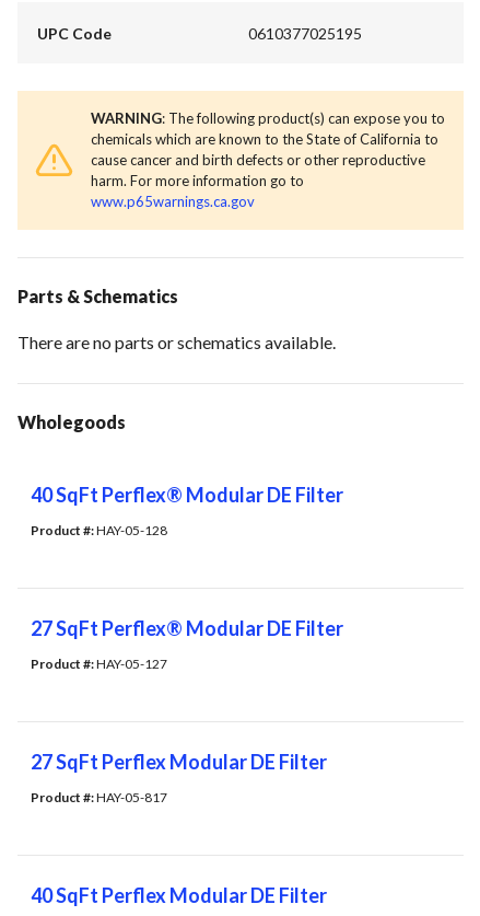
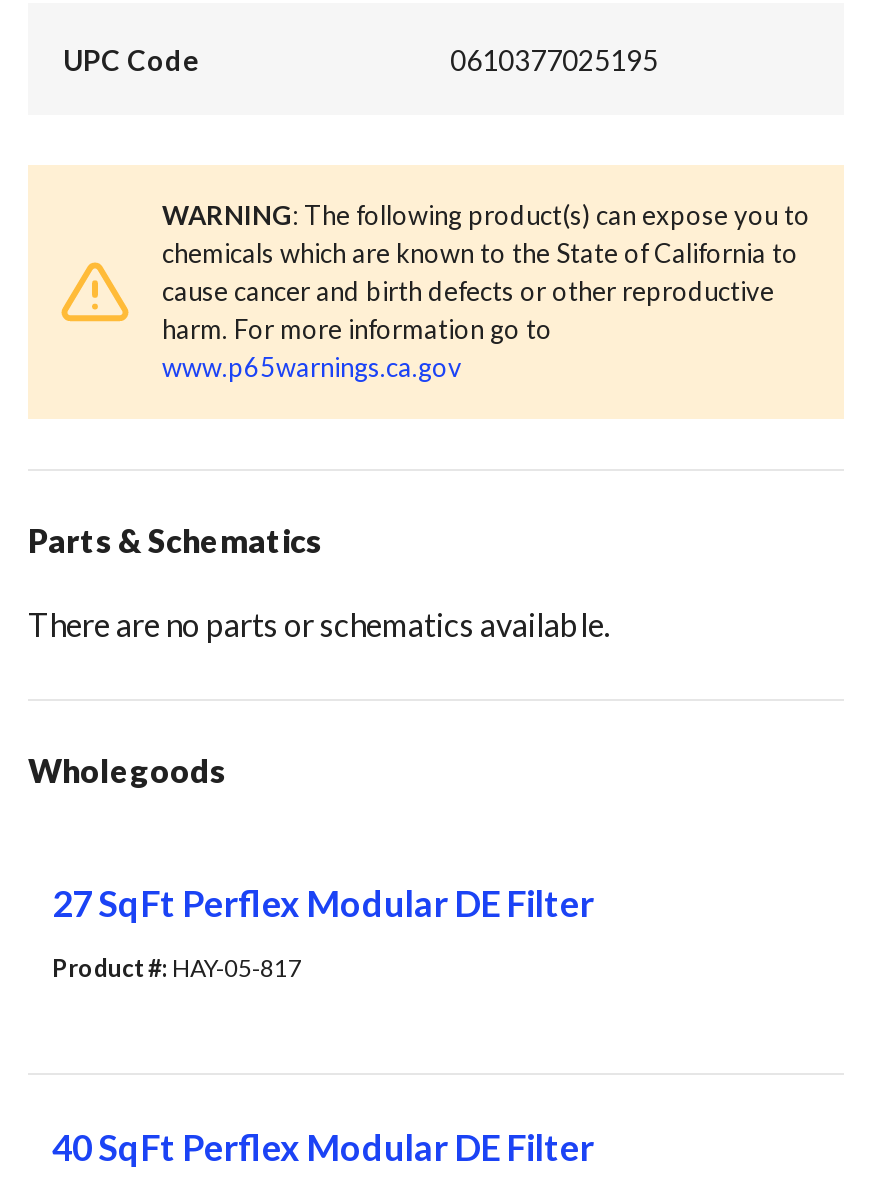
[31,483,343,539] 40 SqFt Perflex® Modular DE Filter | Product #: HAY-05-128 -> none
[31,617,343,672] 27 SqFt Perflex® Modular DE Filter | Product #: HAY-05-127 -> none

